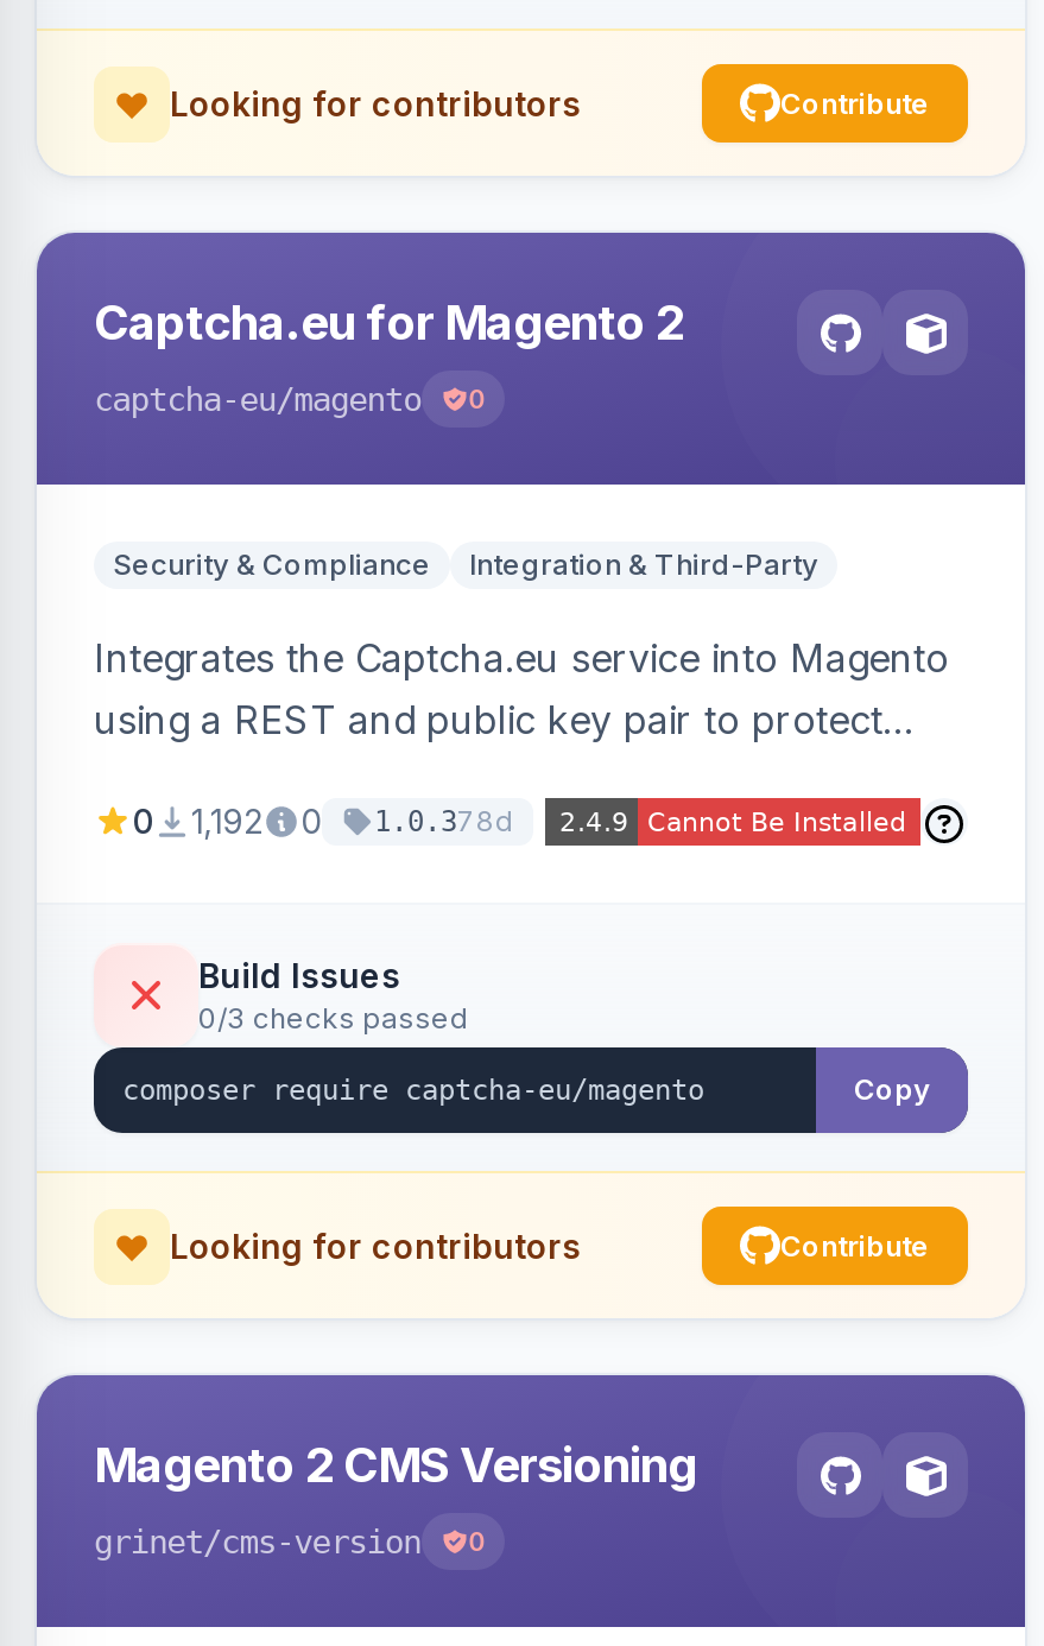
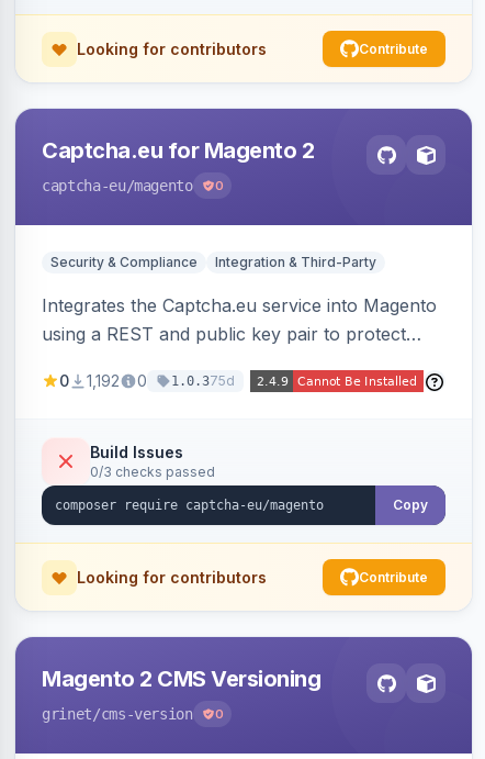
[374,803,514,838] 1.0.378d -> [171,372,235,389] 1.0.375d

